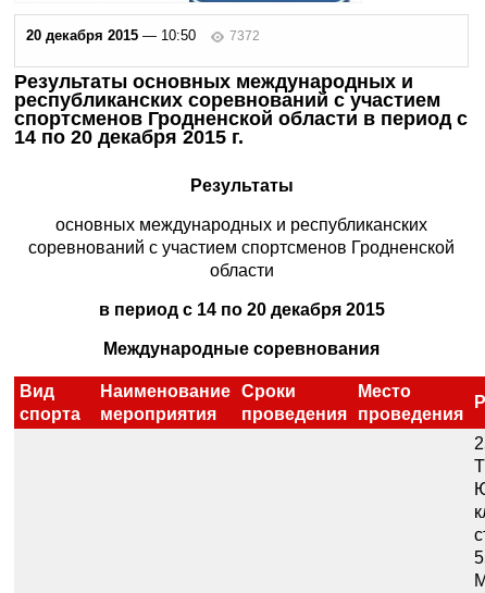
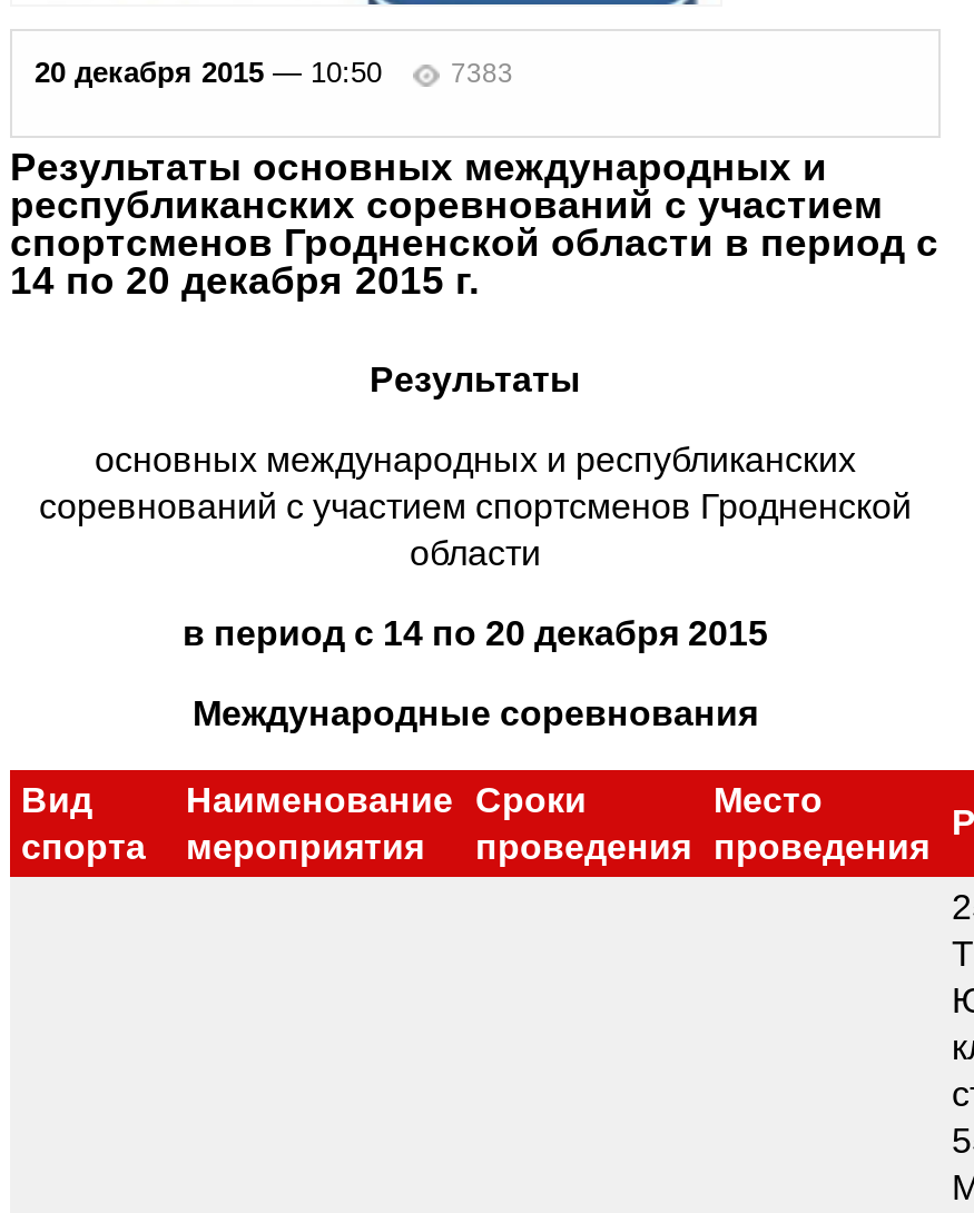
[26,28,260,44] 20 декабря 2015 — 10:50 7372 -> [35,56,513,90] 20 декабря 2015 — 10:50 7383

